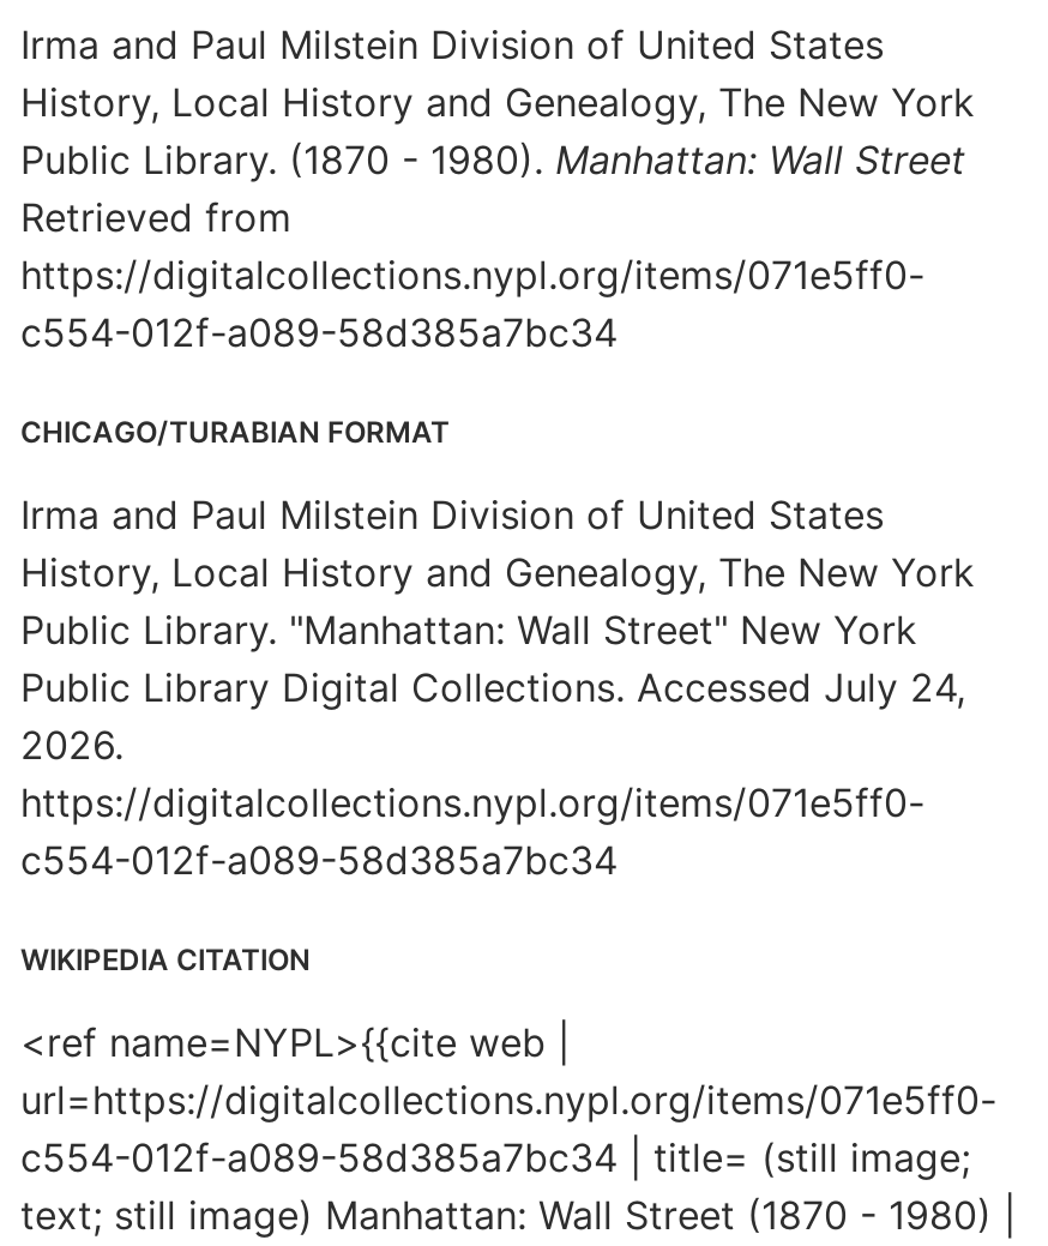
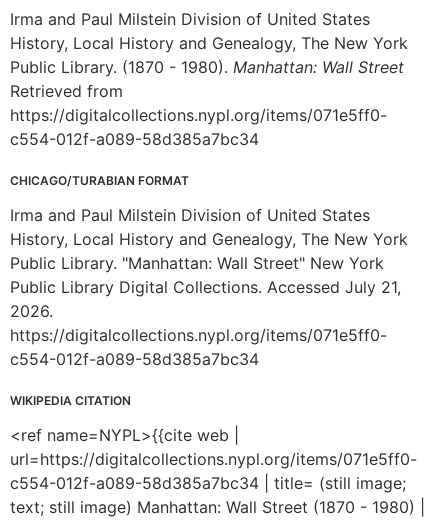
[20,663,965,711] Public Library Digital Collections. Accessed July 24, -> [10,277,401,297] Public Library Digital Collections. Accessed July 21,

